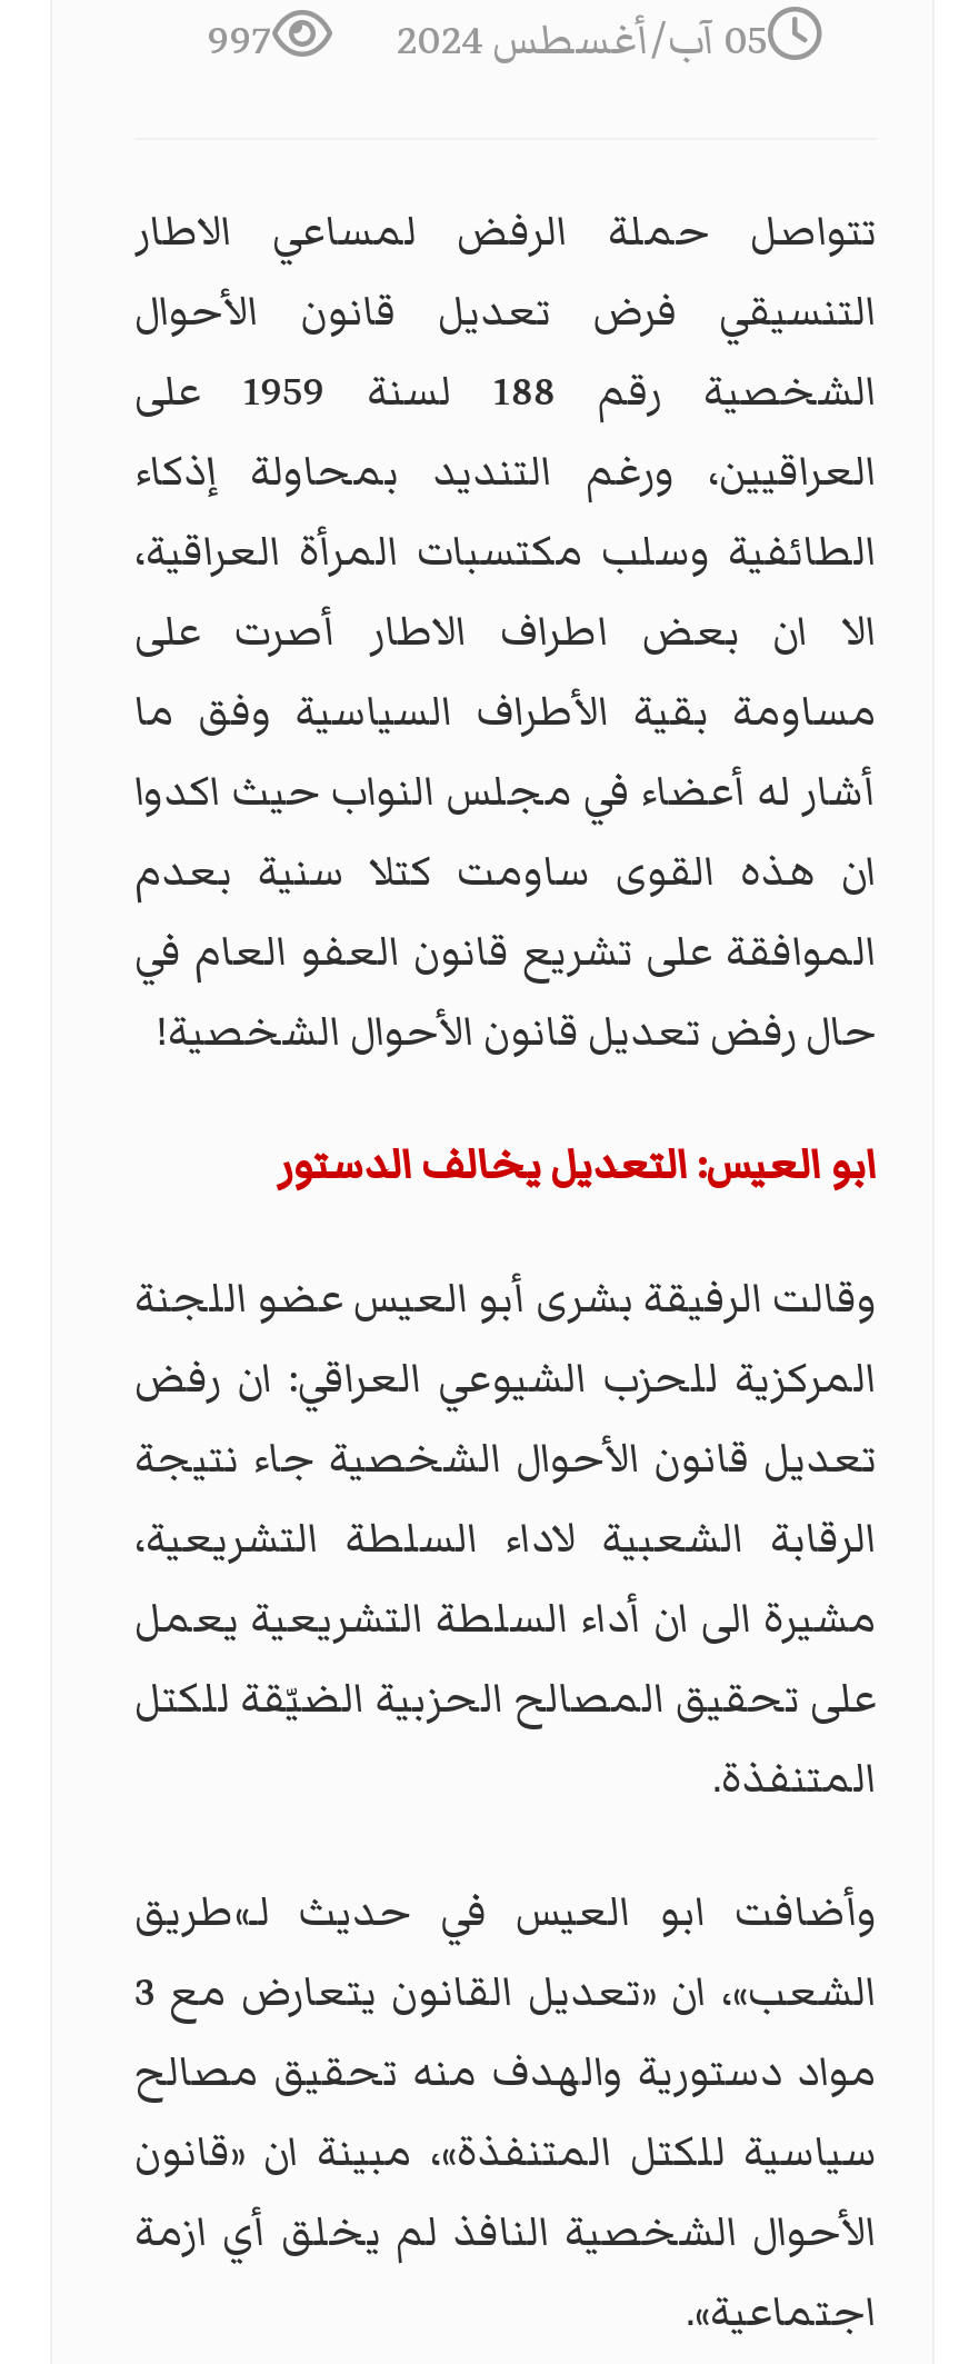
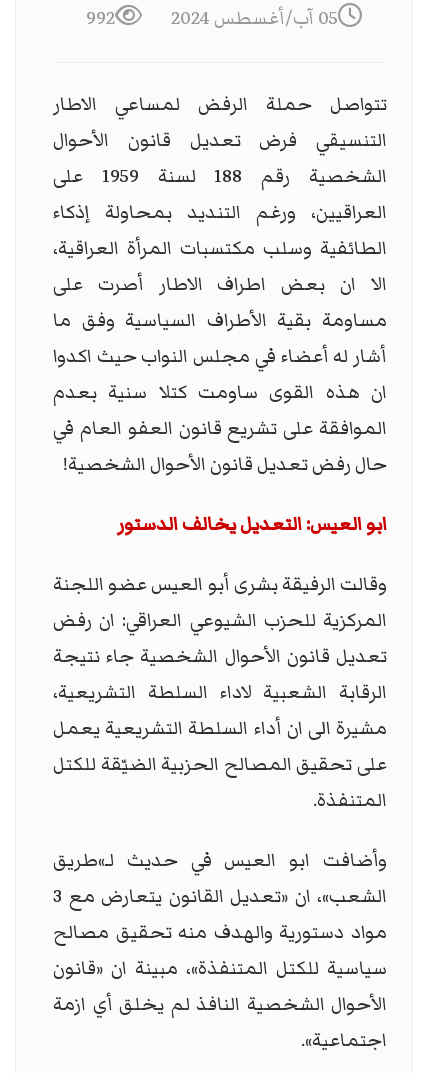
[208,9,272,73] 997 -> [86,4,115,33] 992

